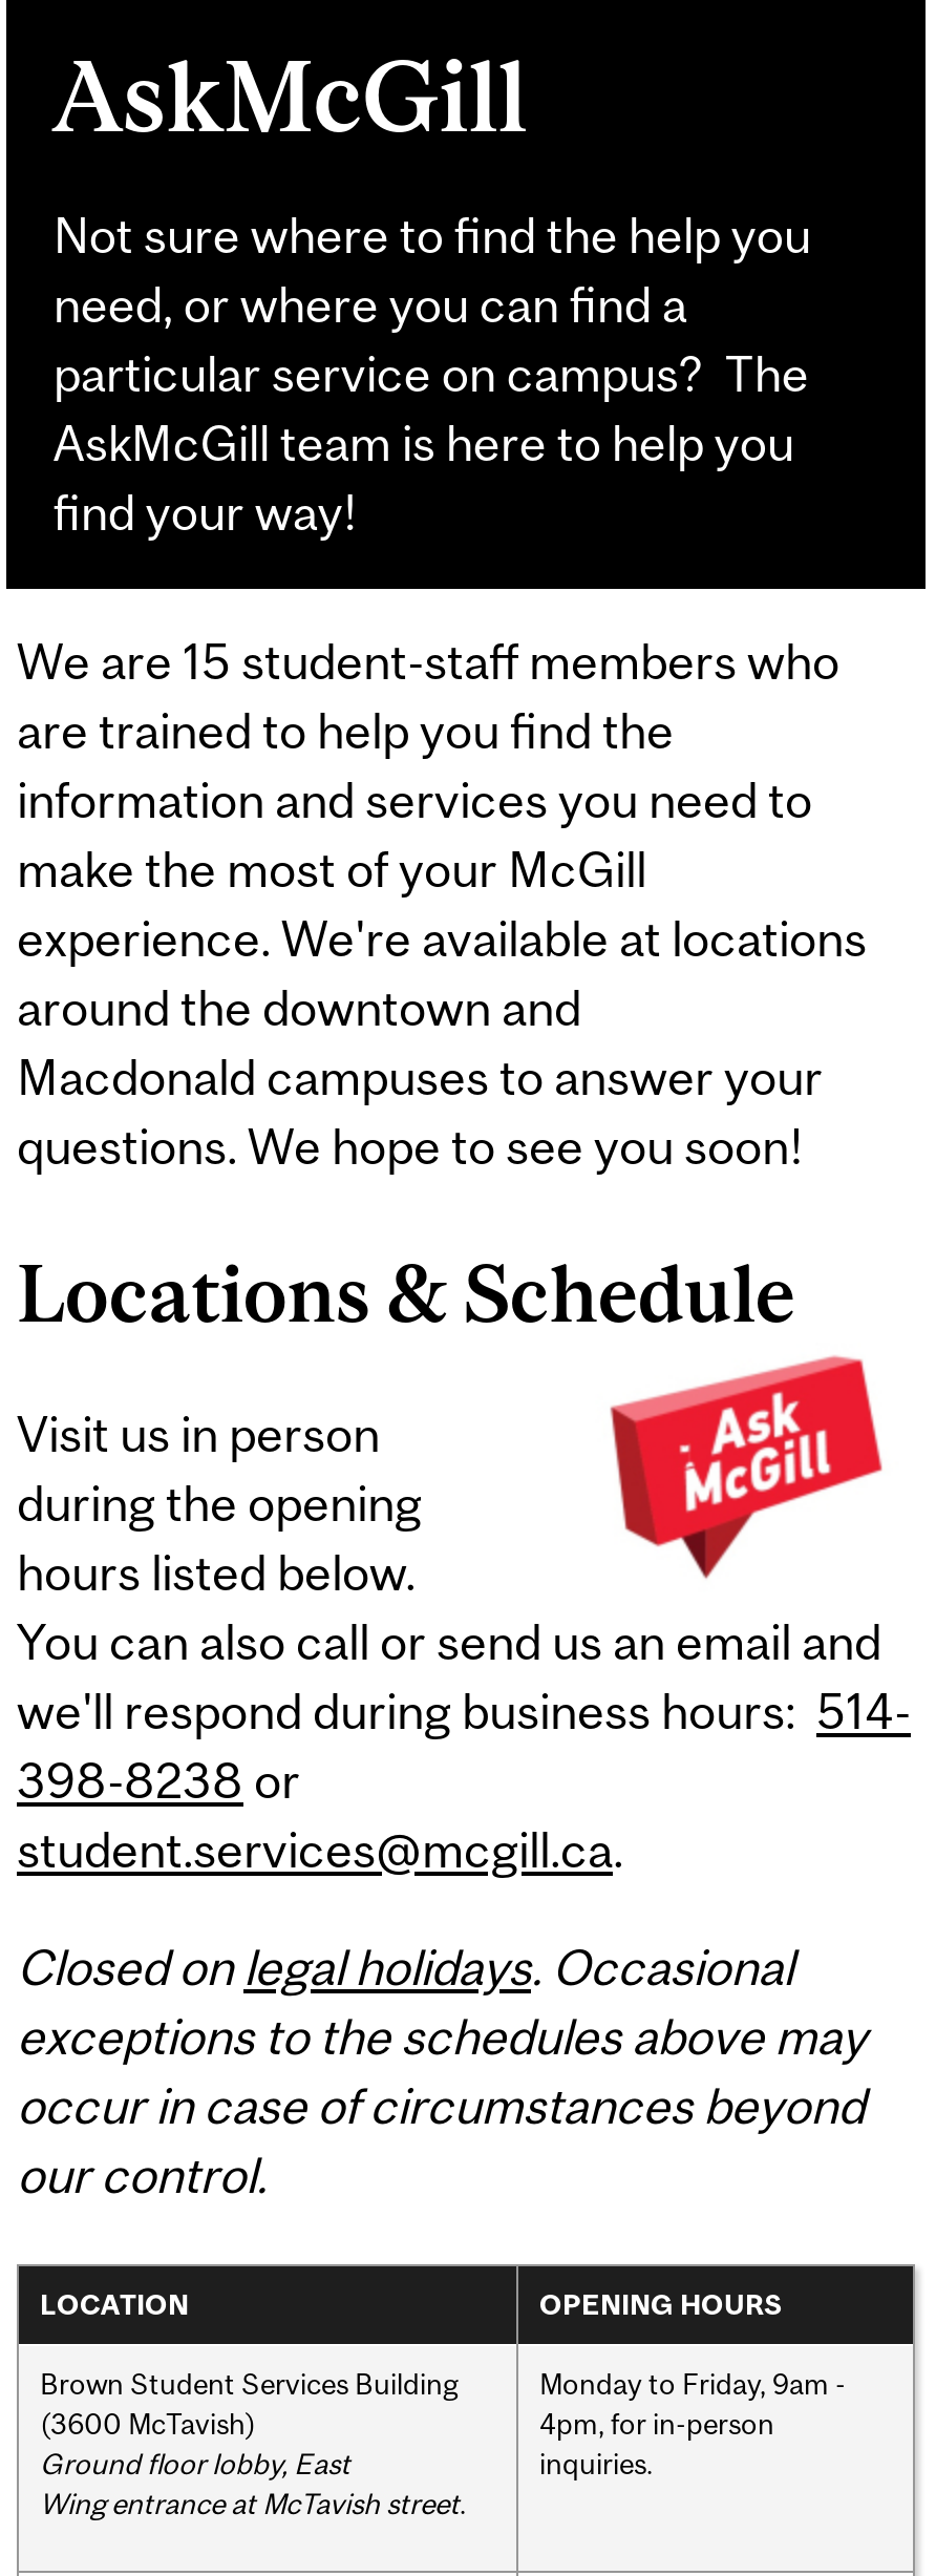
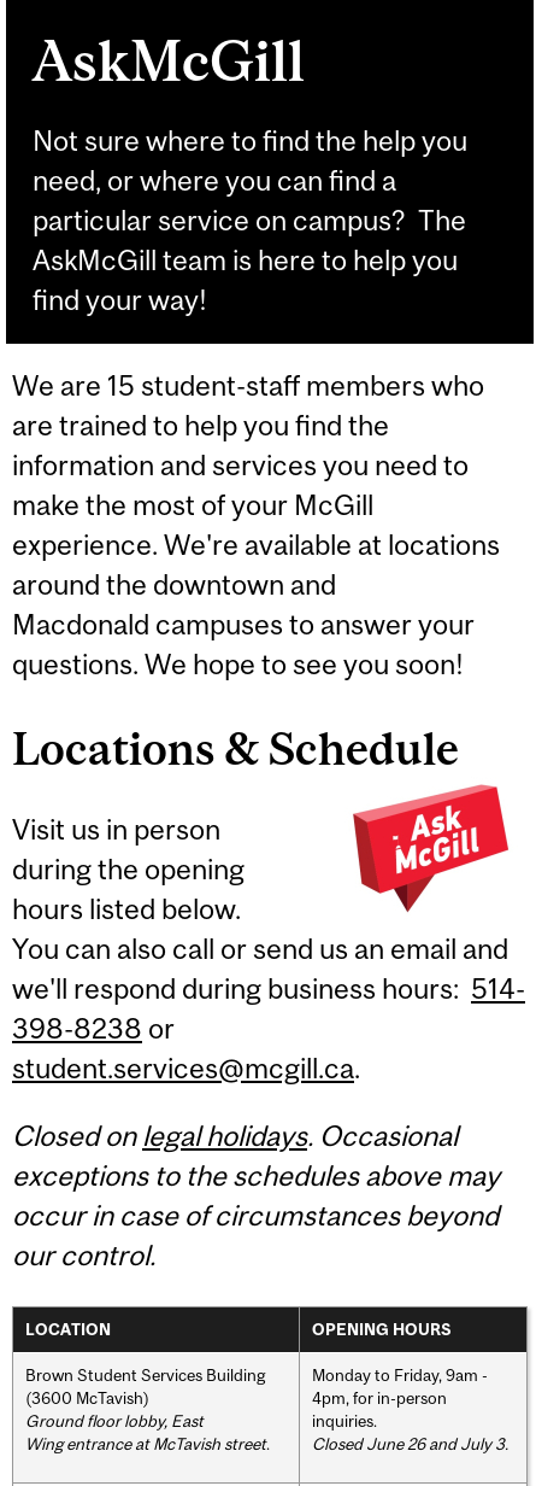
none -> [312,1434,508,1453] Closed June 26 and July 3.

